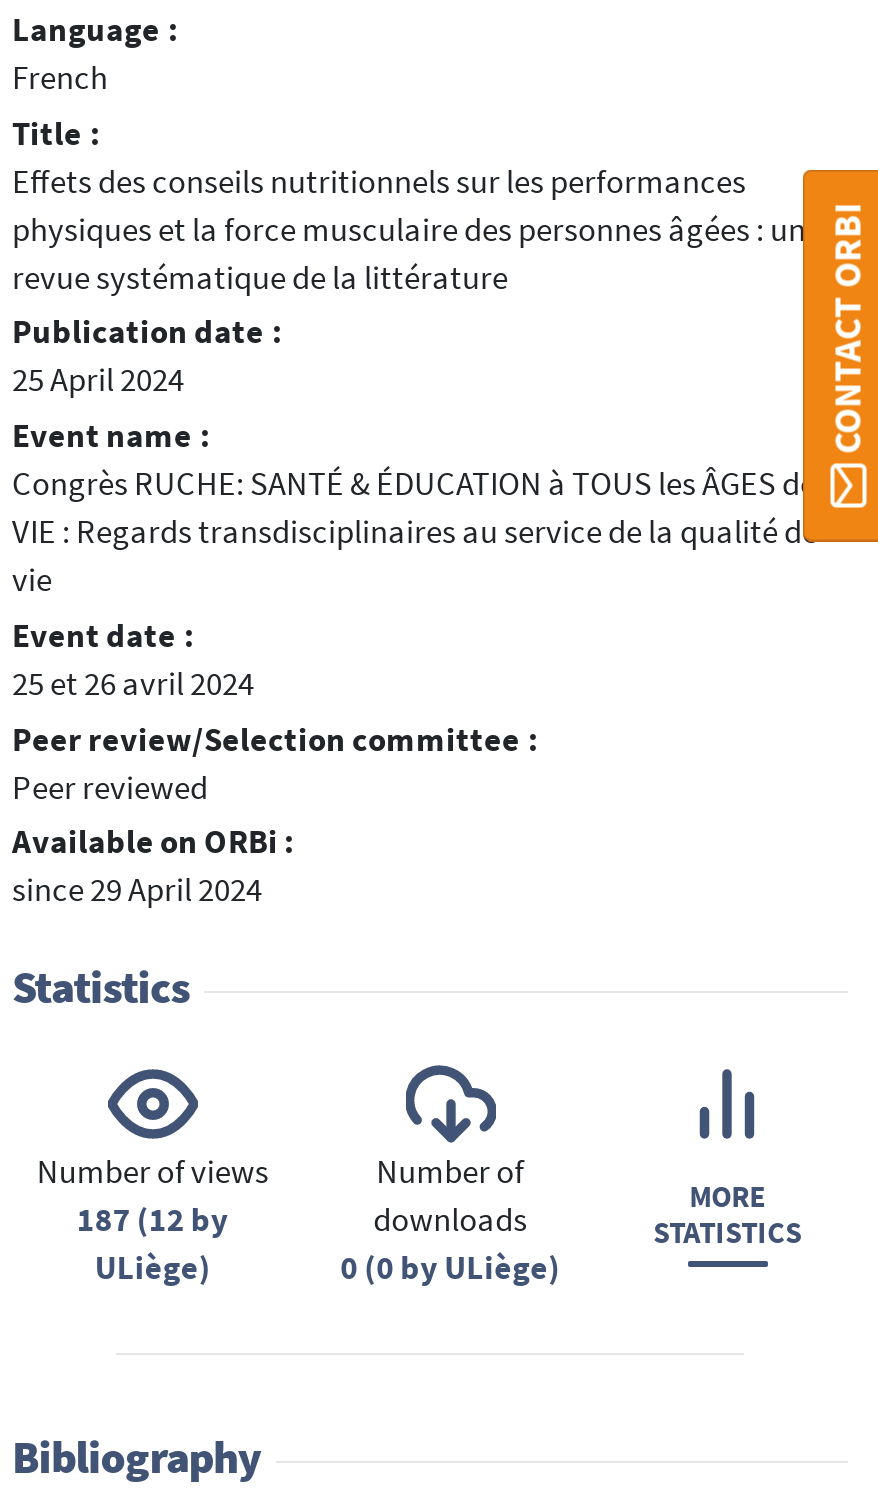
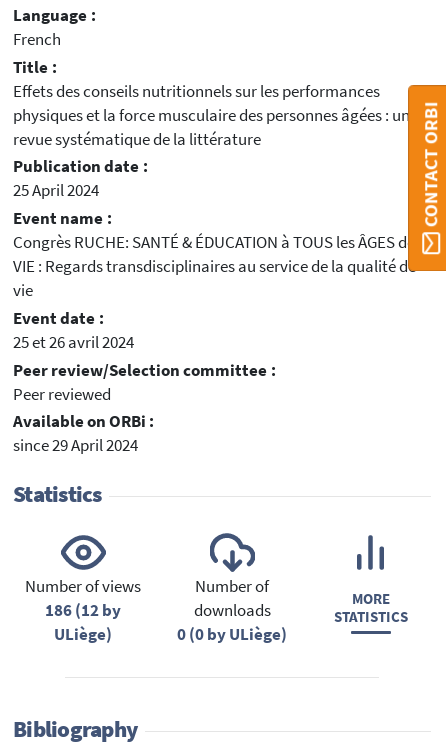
[77,1200,229,1242] 187 (12 by -> [45,600,121,621] 186 (12 by

